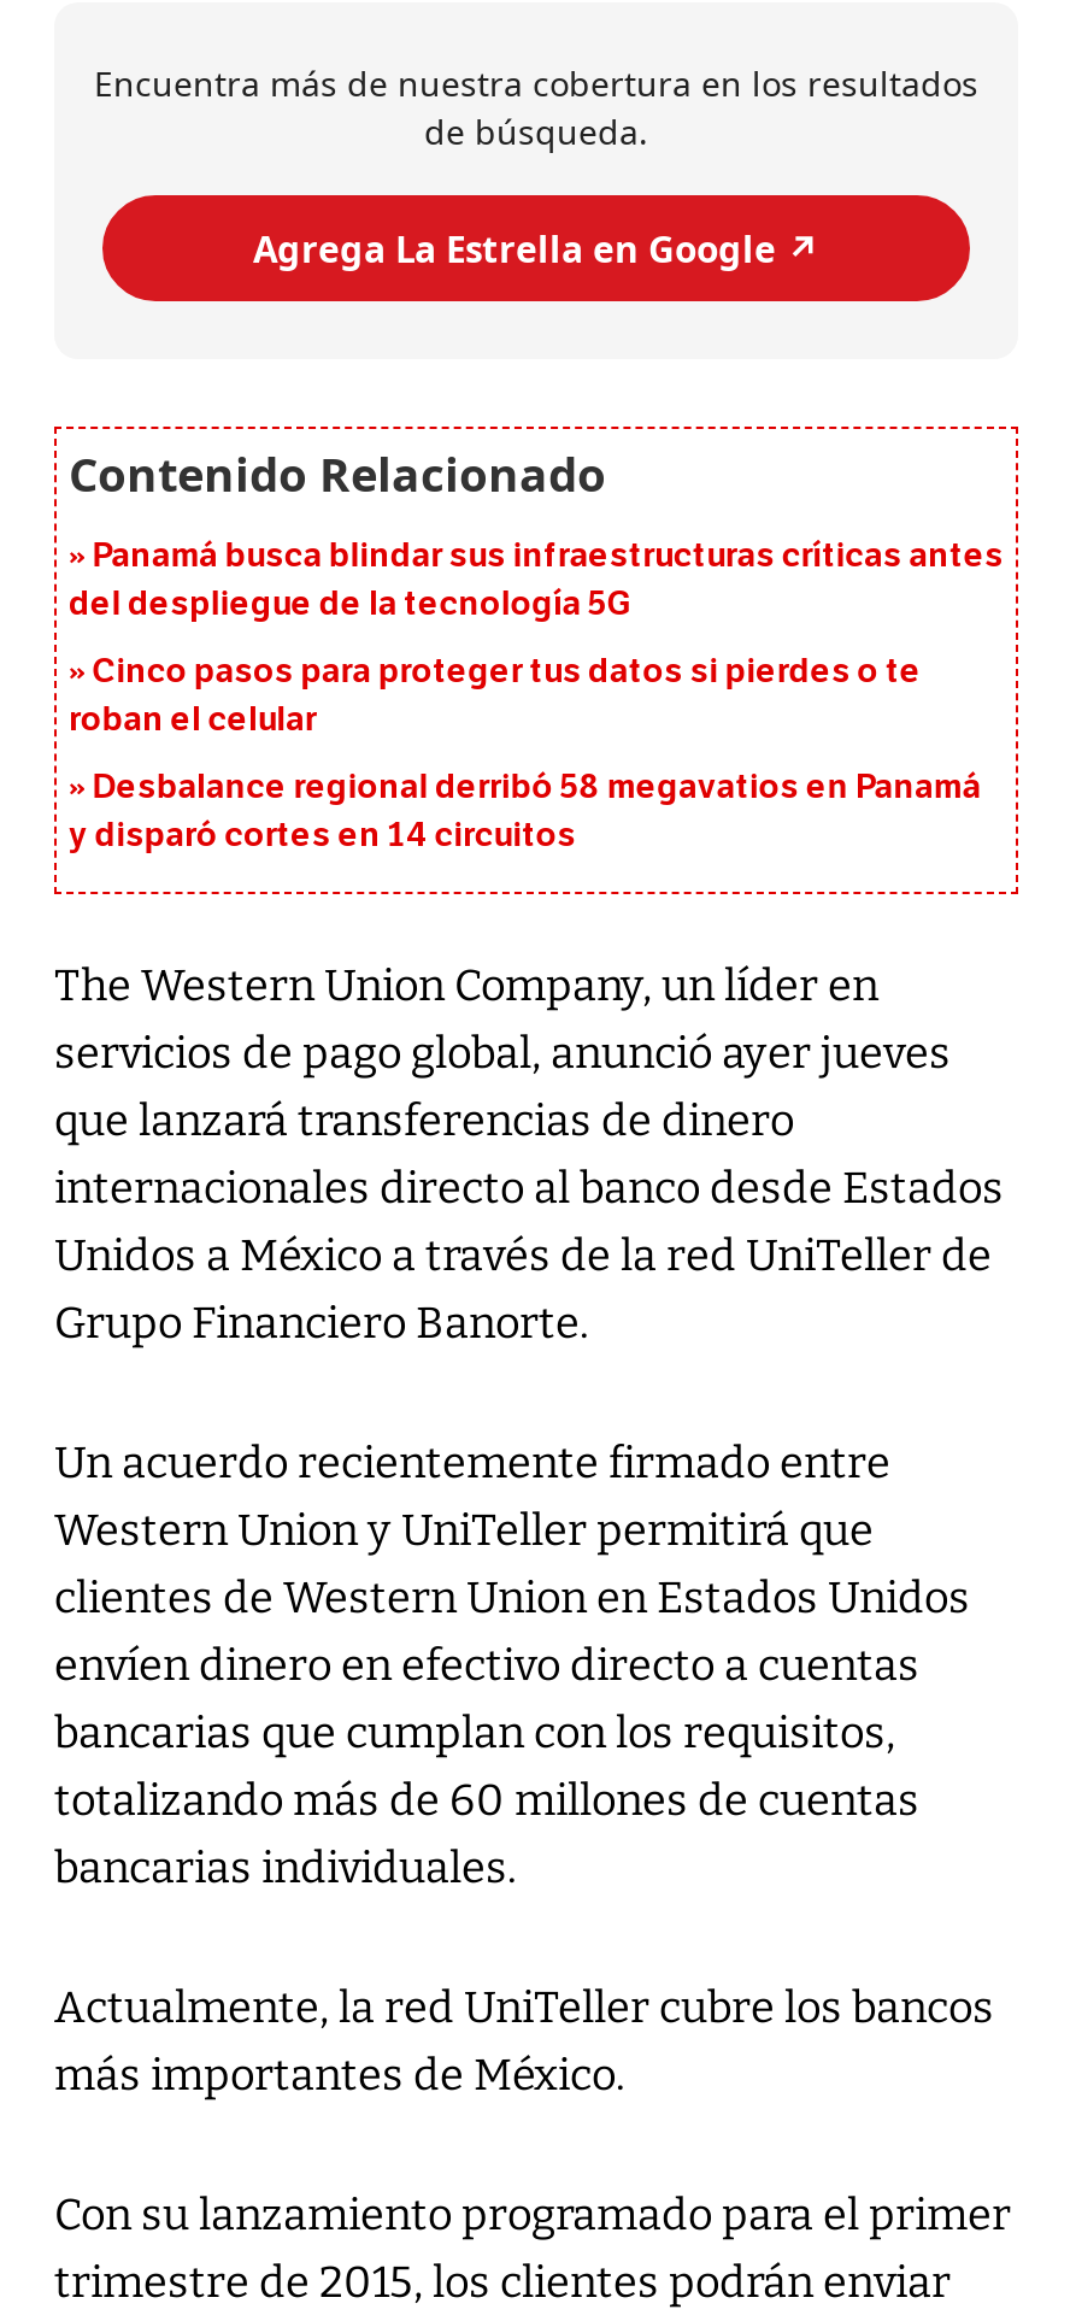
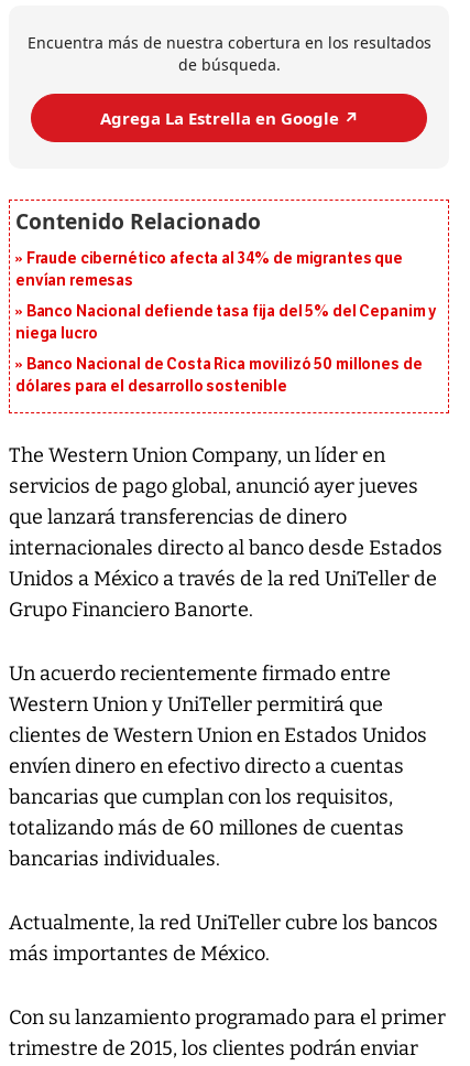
[69,536,1003,625] Panamá busca blindar sus infraestructuras críticas antes | del despliegue de la tecnología 5G -> [15,250,403,290] Fraude cibernético afecta al 34% de migrantes que | envían remesas
[69,652,921,741] Cinco pasos para proteger tus datos si pierdes o te | roban el celular -> [15,303,437,343] Banco Nacional defiende tasa fija del 5% del Cepanim y | niega lucro
[69,768,981,857] Desbalance regional derribó 58 megavatios en Panamá | y disparó cortes en 14 circuitos -> [15,356,422,396] Banco Nacional de Costa Rica movilizó 50 millones de | dólares para el desarrollo sostenible

